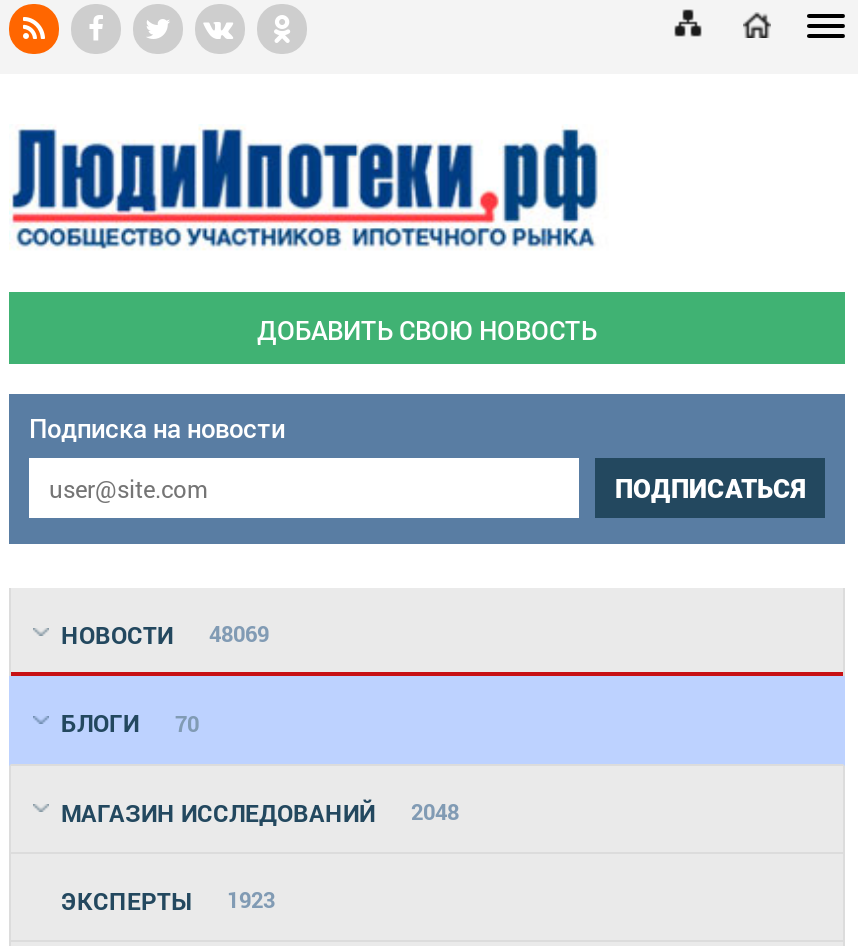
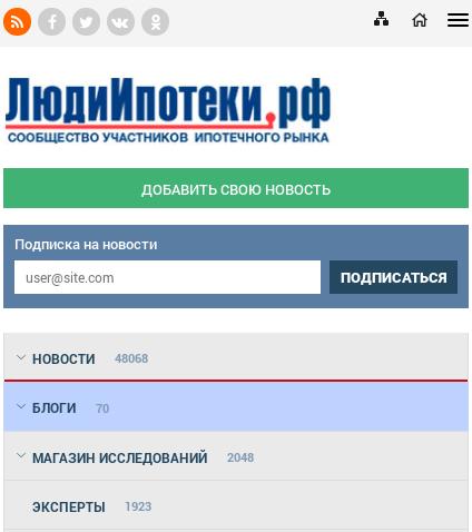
[61,618,269,650] НОВОСТИ 48069 -> [32,349,148,367] НОВОСТИ 48068

